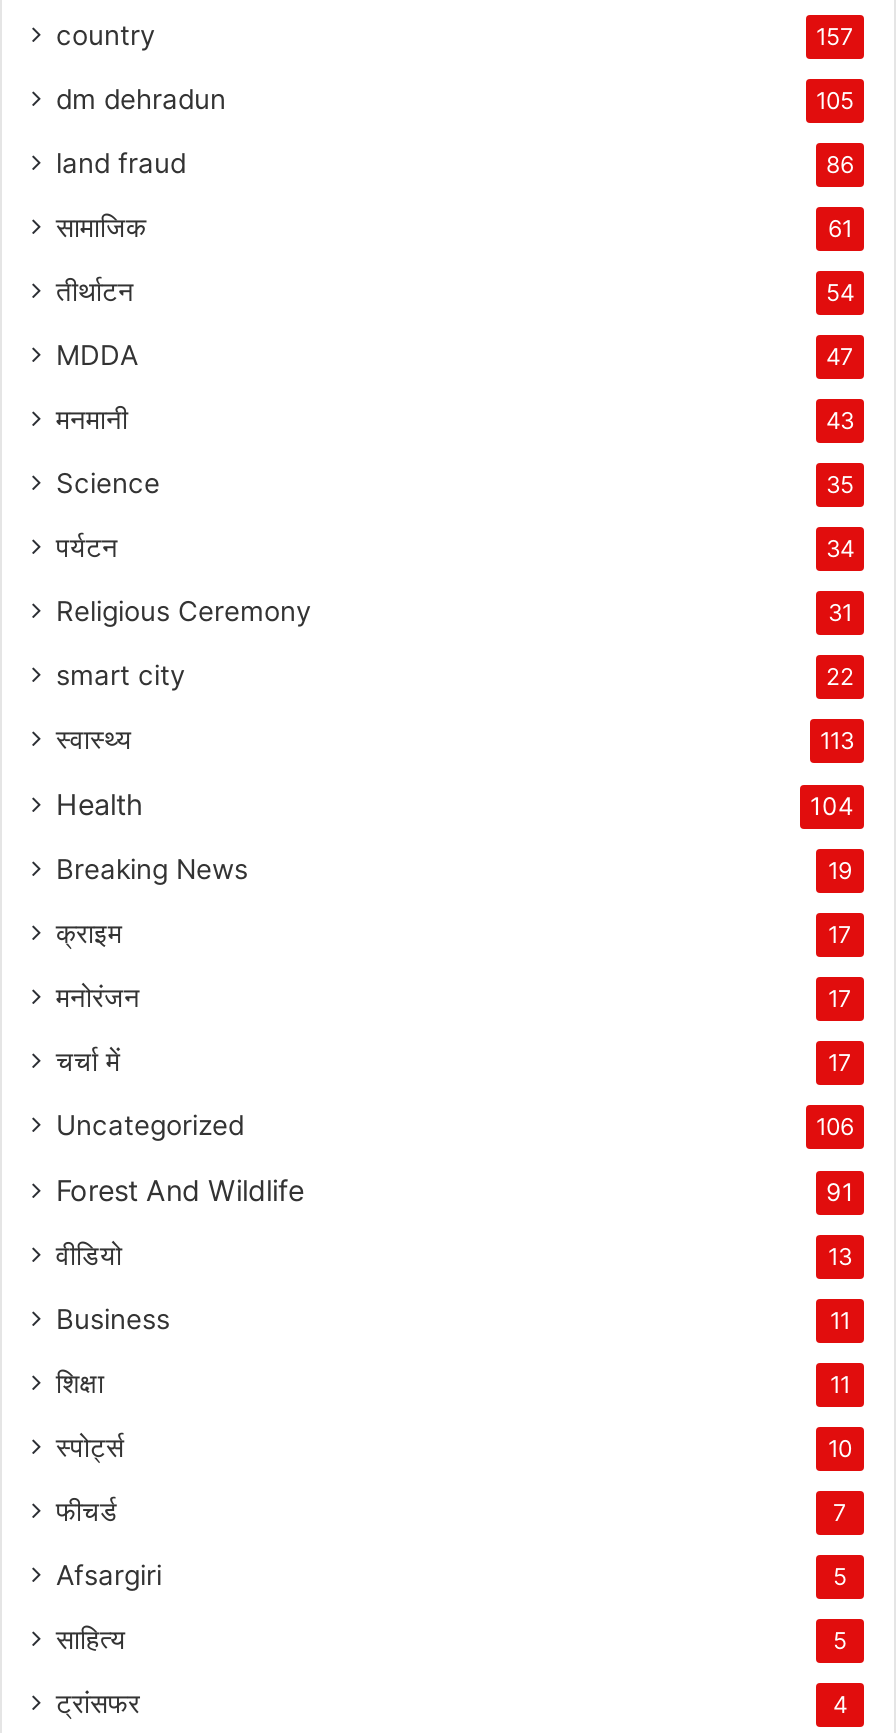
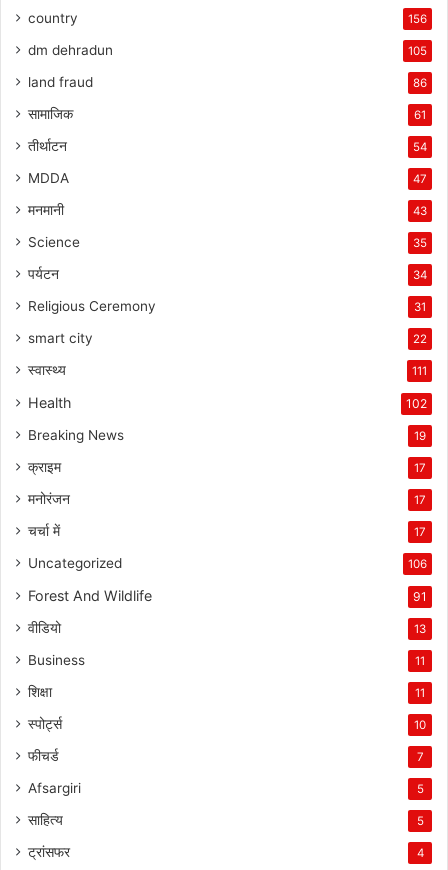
[816,23,854,51] 157 -> [408,12,427,26] 156
[820,727,854,755] 113 -> [412,364,427,378] 111
[810,791,854,821] 104 -> [406,396,427,411] 102

